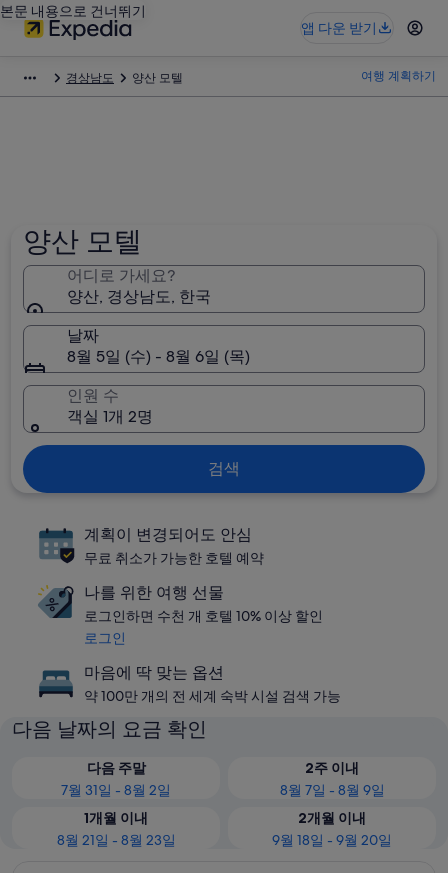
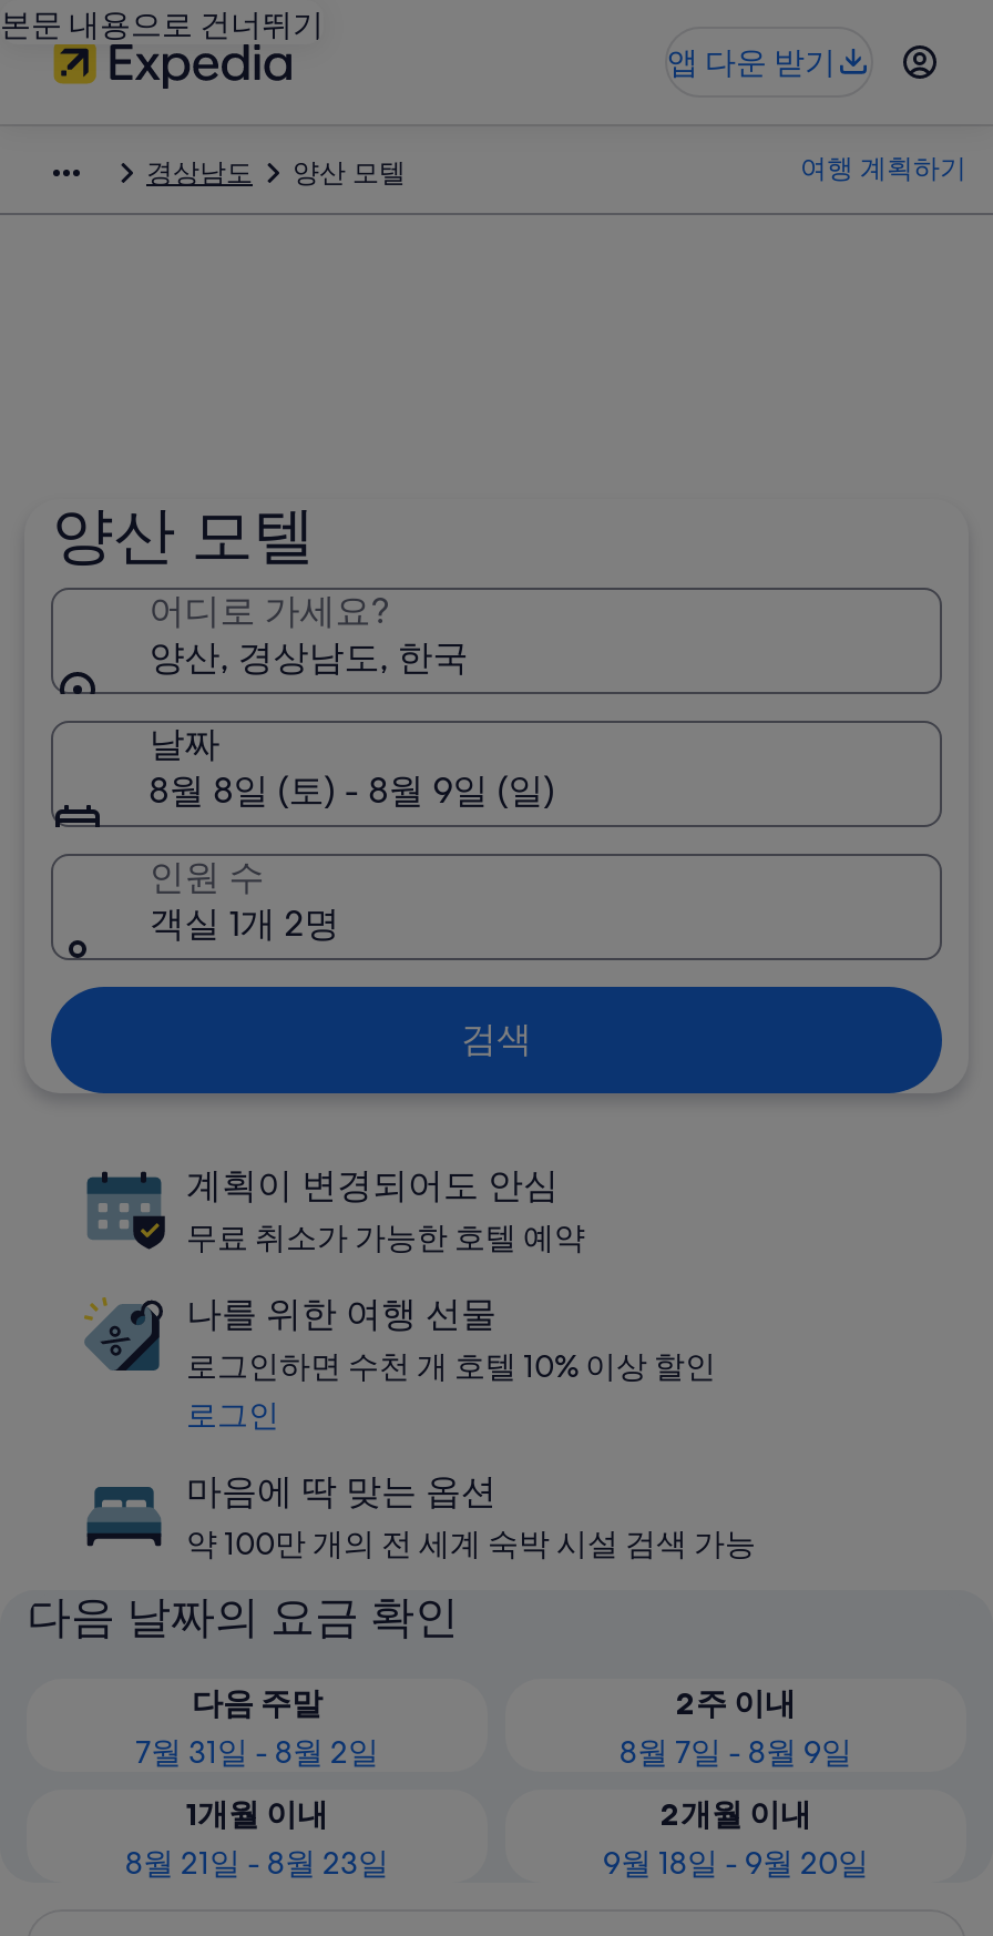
[67,346,250,367] 8월 5일 (수) - 8월 6일 (목) -> [149,767,555,814] 8월 8일 (토) - 8월 9일 (일)

